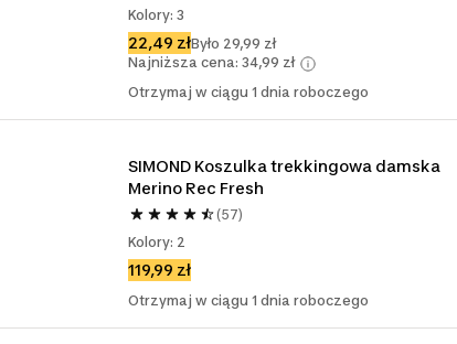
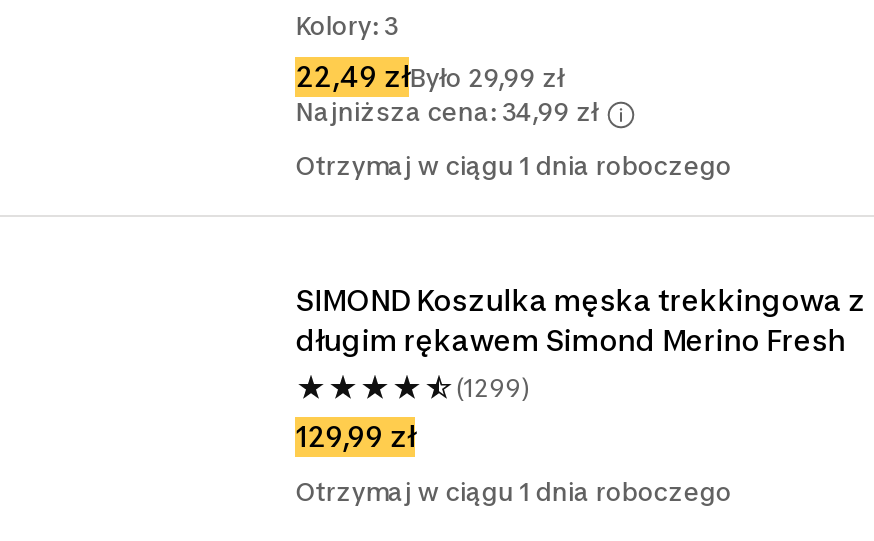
[128,157,441,279] SIMOND Koszulka trekkingowa damska | Merino Rec Fresh | (57) | Kolory: 2 | 119,99 zł -> [296,283,866,453] SIMOND Koszulka męska trekkingowa z | długim rękawem Simond Merino Fresh | (1299) | 129,99 zł

